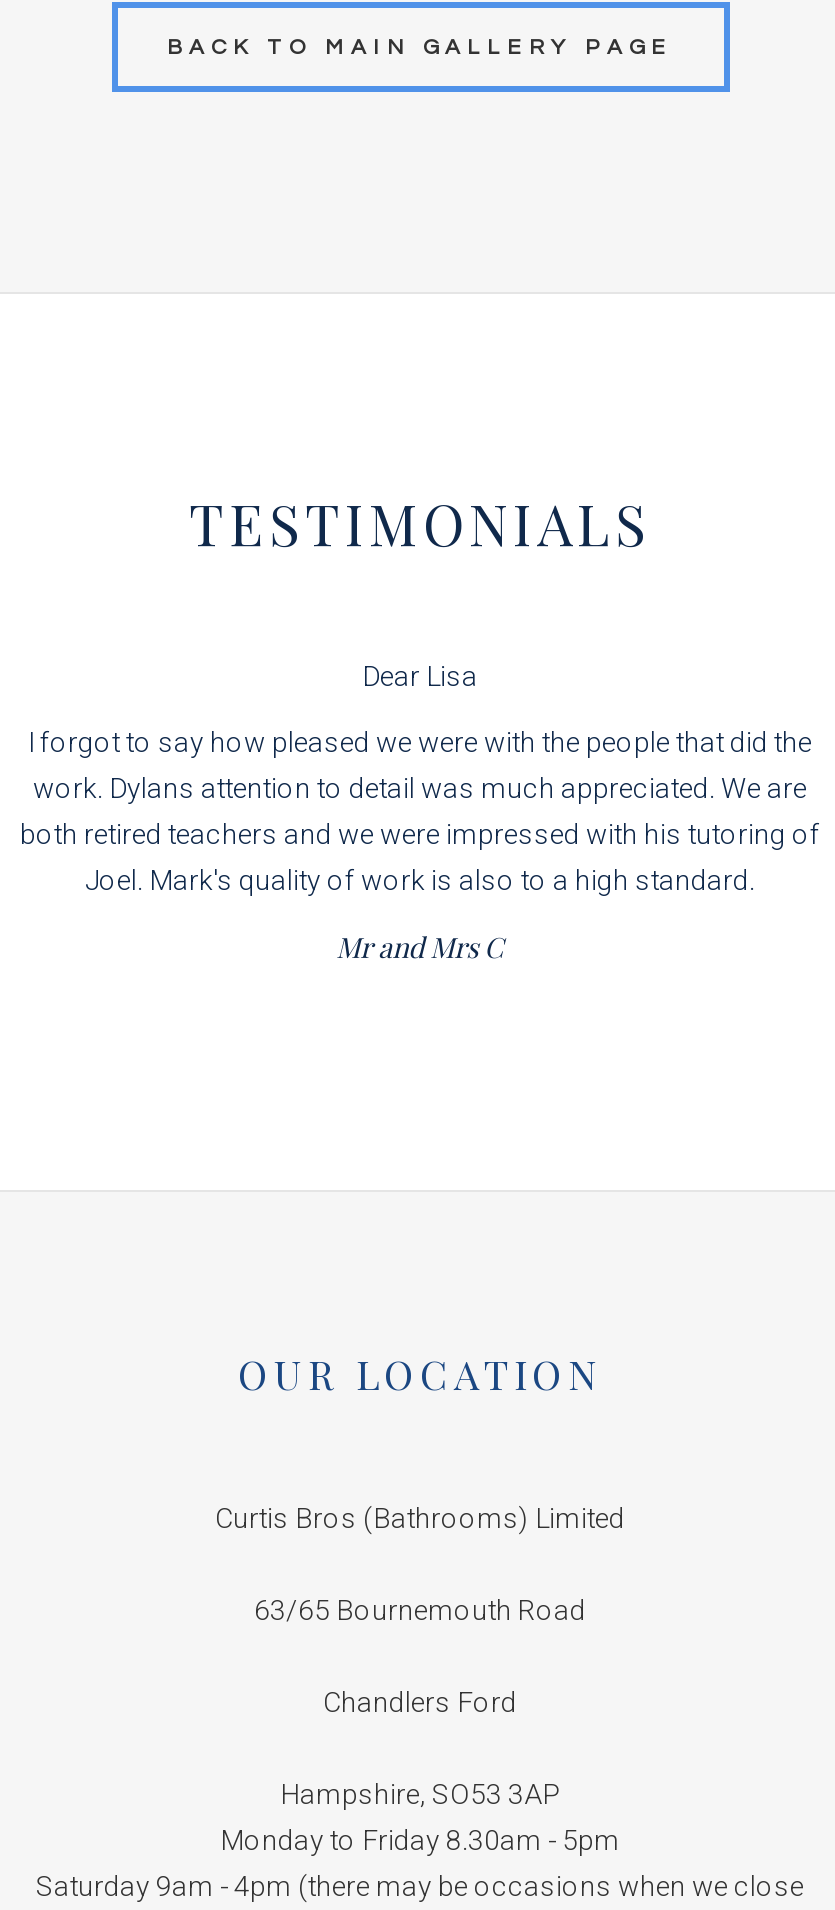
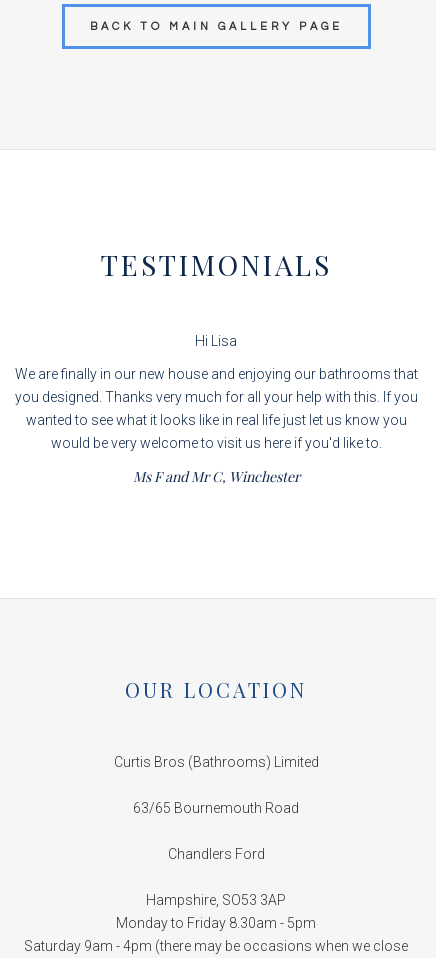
[362,660,478,692] Dear Lisa -> [195,333,237,349] Hi Lisa
[20,726,820,896] I forgot to say how pleased we were with the people that did the | work. Dylans attention to detail was much appreciated. We are | both retired teachers and we were impressed with his tutoring of | Joel. Mark's quality of work is also to a high standard. -> [14,366,417,451] We are finally in our new house and enjoying our bathrooms that | you designed. Thanks very much for all your help with this. If you | wanted to see what it looks like in real life just let us know you | would be very welcome to visit us here if you'd like to.
[336,928,504,966] Mr and Mrs C -> [132,467,299,486] Ms F and Mr C, Winchester

